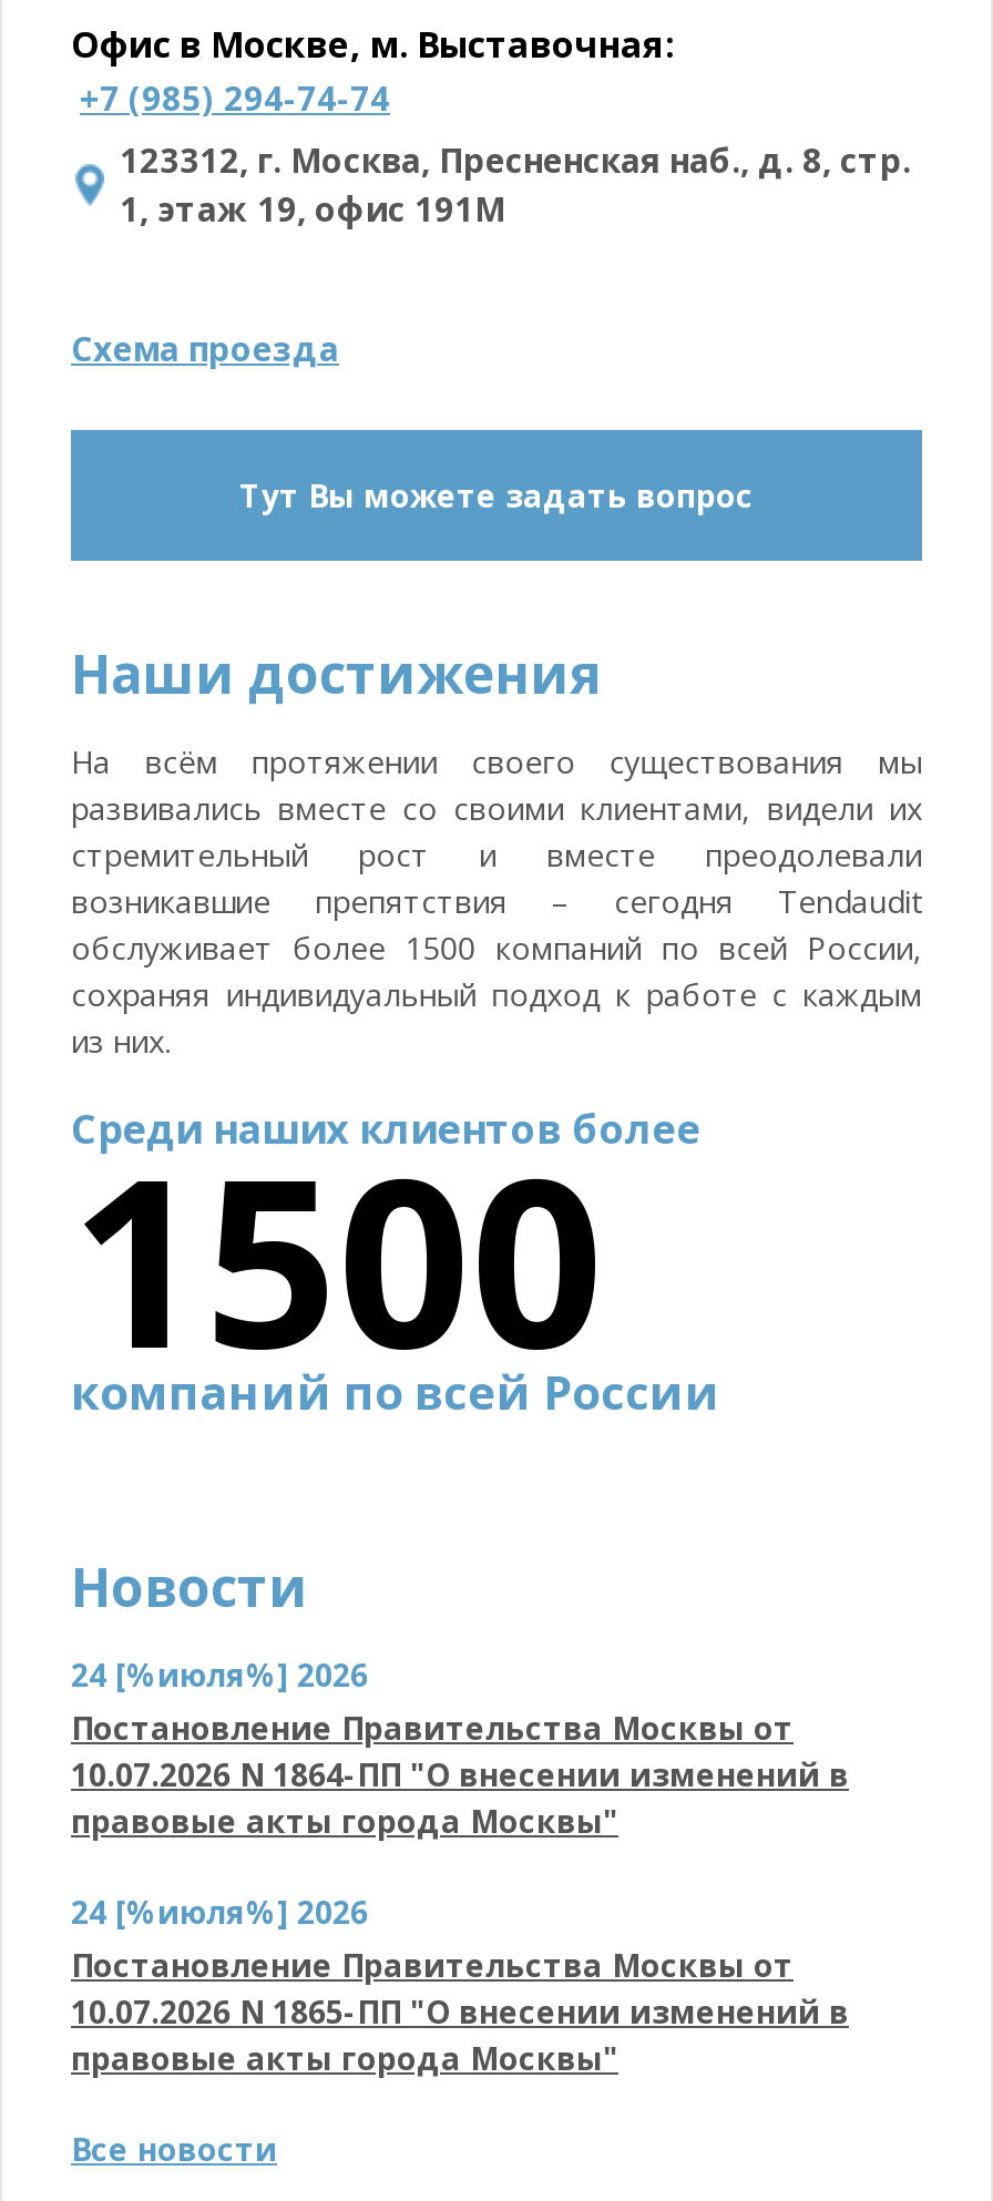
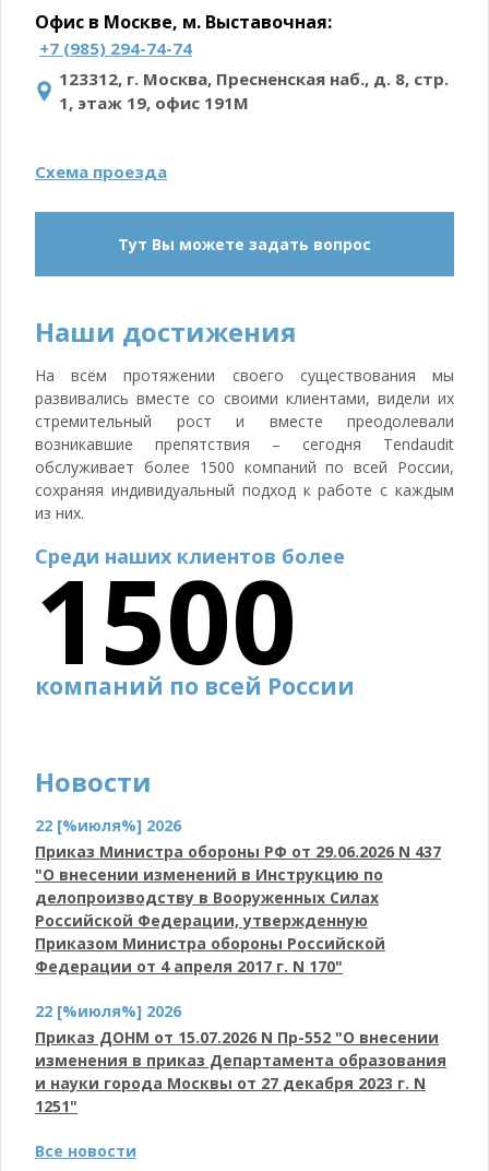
[71,1653,849,1841] 24 [%июля%] 2026 | Постановление Правительства Москвы от | 10.07.2026 N 1864-ПП "О внесении изменений в | правовые акты города Москвы" -> [35,815,441,976] 22 [%июля%] 2026 | Приказ Министра обороны РФ от 29.06.2026 N 437 | "О внесении изменений в Инструкцию по | делопроизводству в Вооруженных Силах | Российской Федерации, утвержденную | Приказом Министра обороны Российской | Федерации от 4 апреля 2017 г. N 170"
[71,1890,849,2079] 24 [%июля%] 2026 | Постановление Правительства Москвы от | 10.07.2026 N 1865-ПП "О внесении изменений в | правовые акты города Москвы" -> [35,1000,446,1116] 22 [%июля%] 2026 | Приказ ДОНМ от 15.07.2026 N Пр-552 "О внесении | изменения в приказ Департамента образования | и науки города Москвы от 27 декабря 2023 г. N | 1251"

